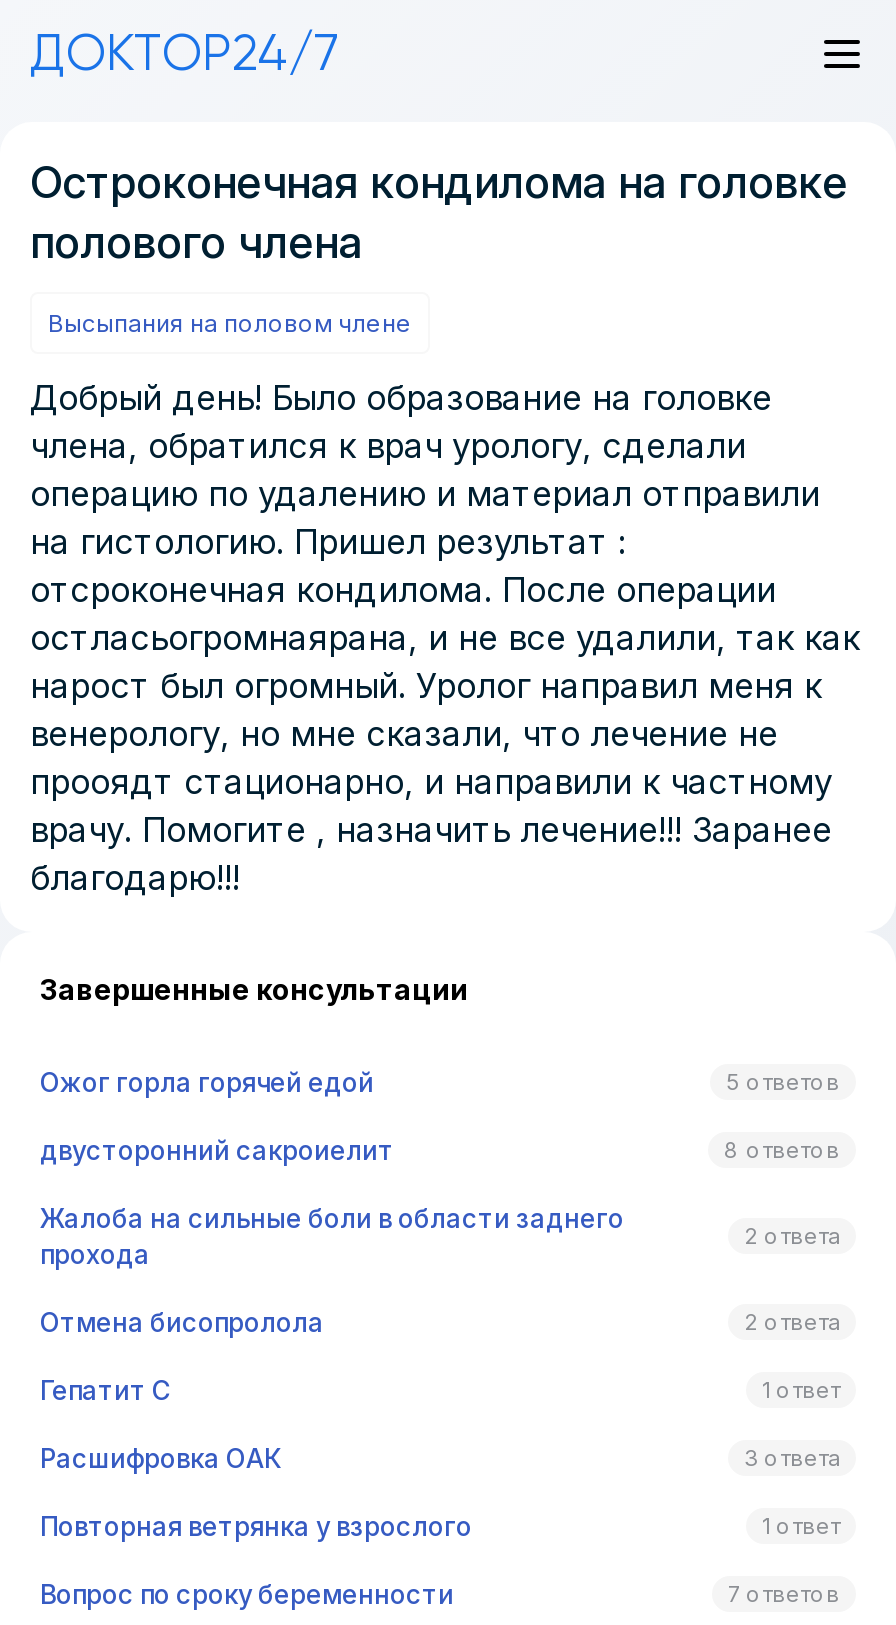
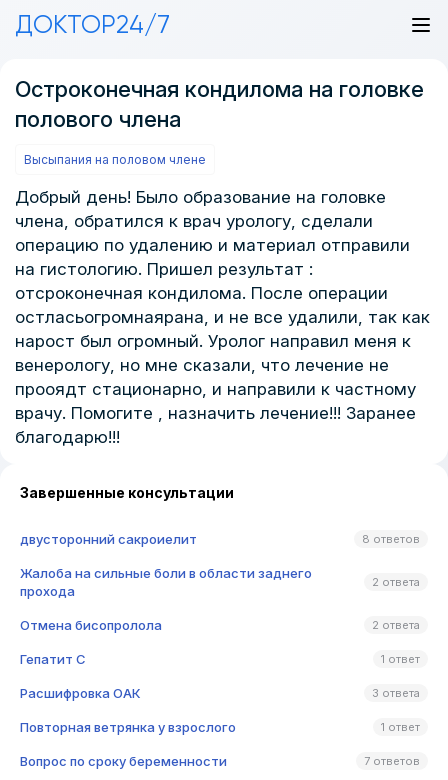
[40,1066,840,1098] Ожог горла горячей едой | 5 ответов -> none

